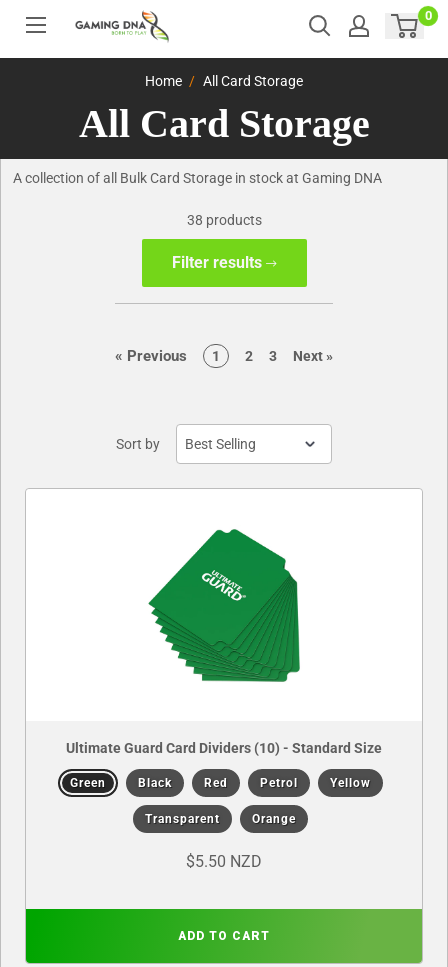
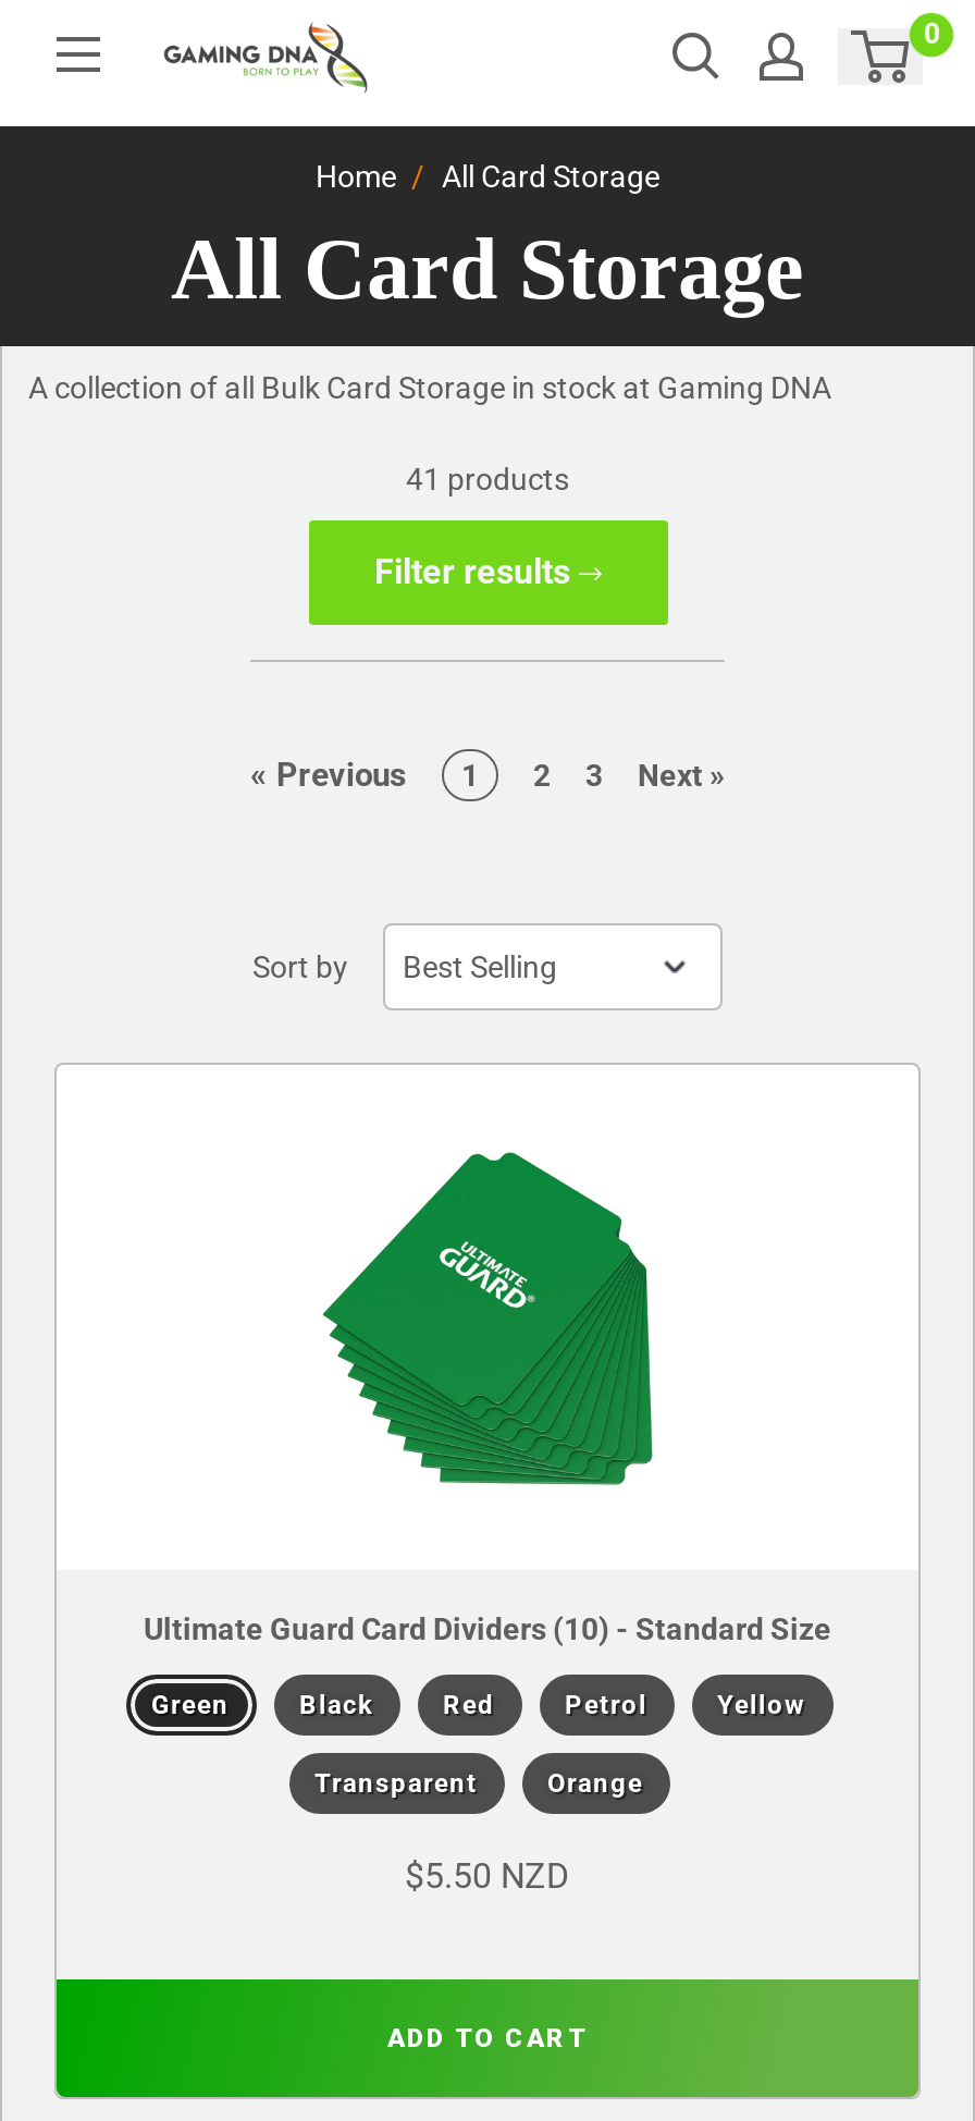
[186,212,261,228] 38 products -> [406,462,569,496] 41 products

